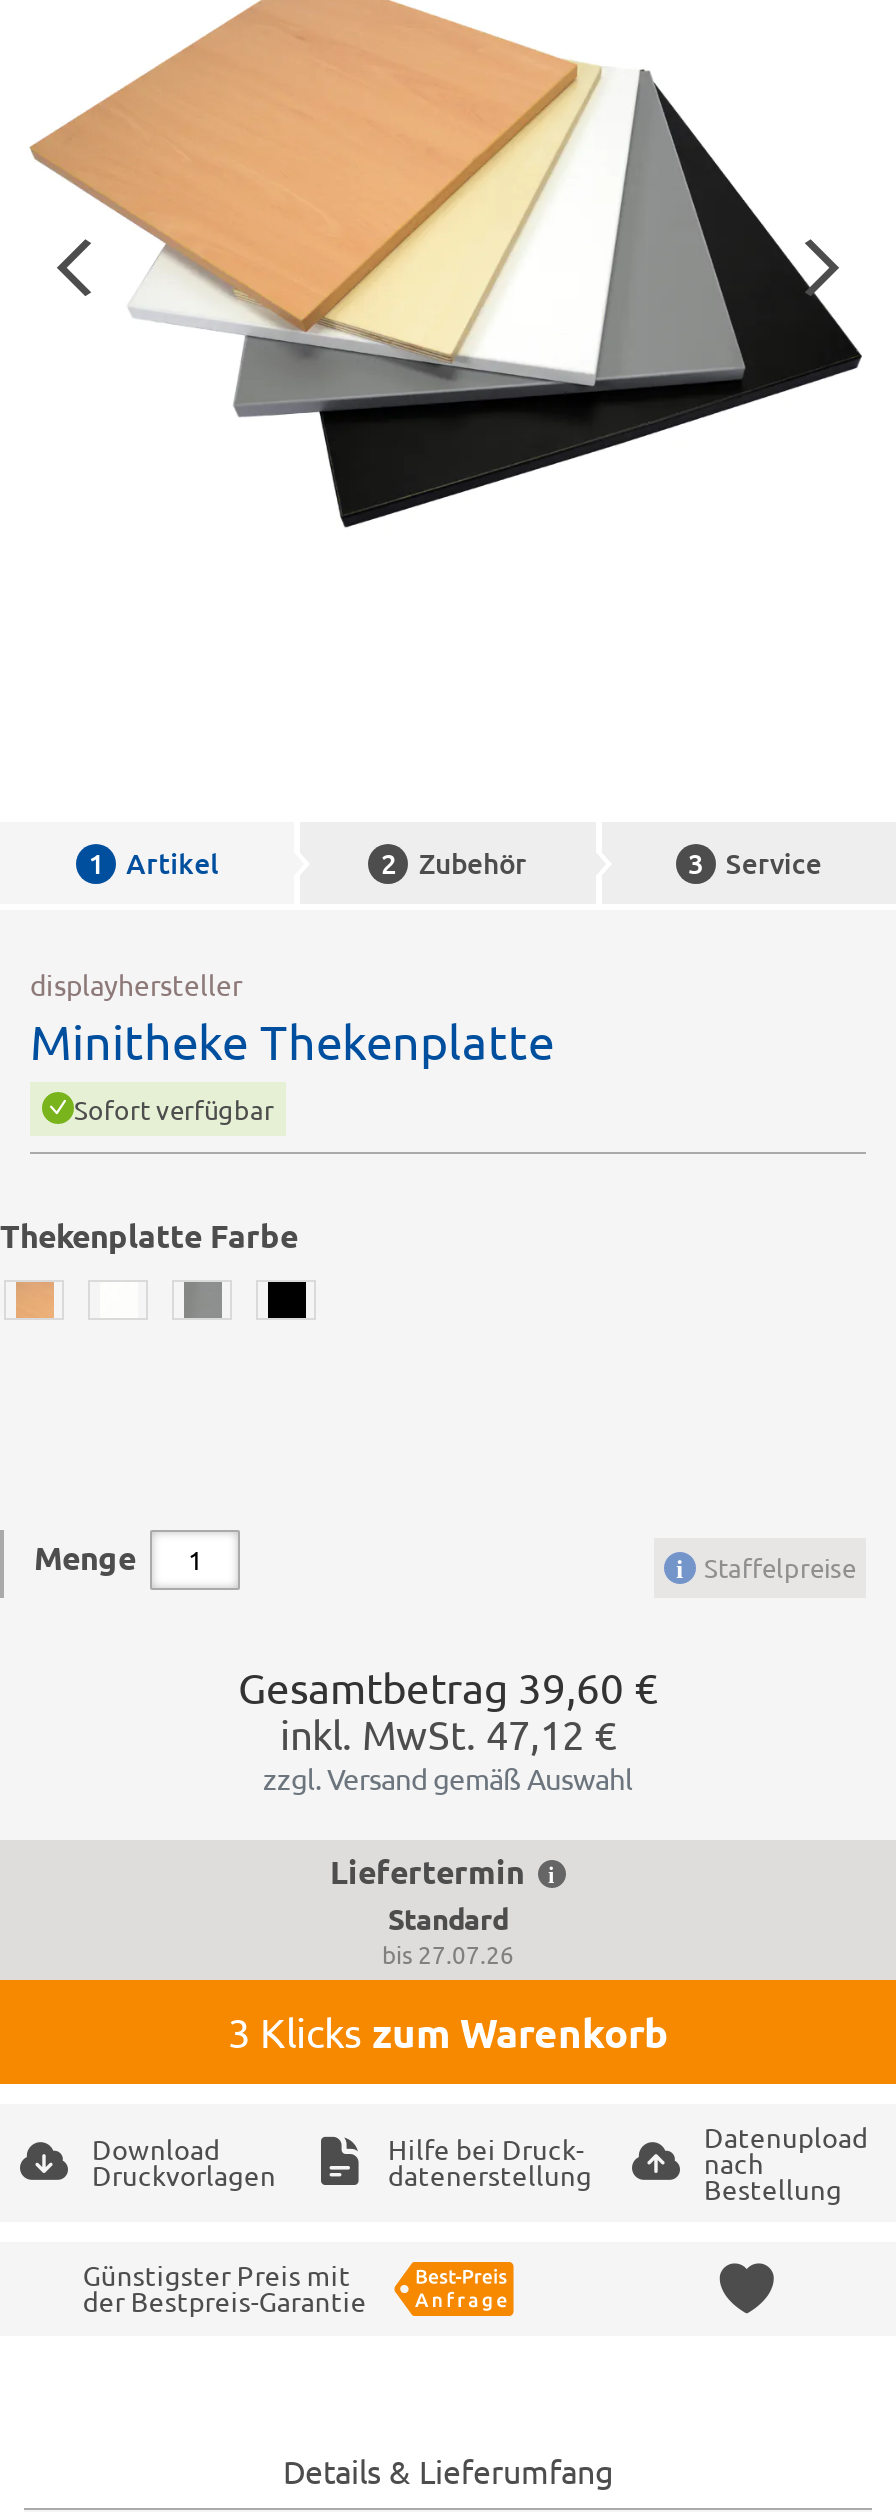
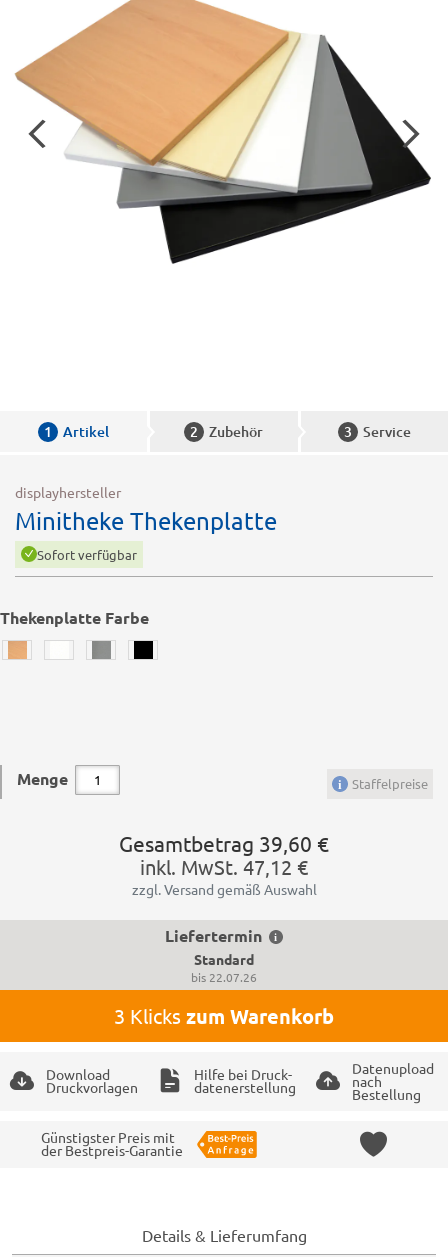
[382,1939,514,1971] bis 27.07.26 -> [191,969,257,985] bis 22.07.26

